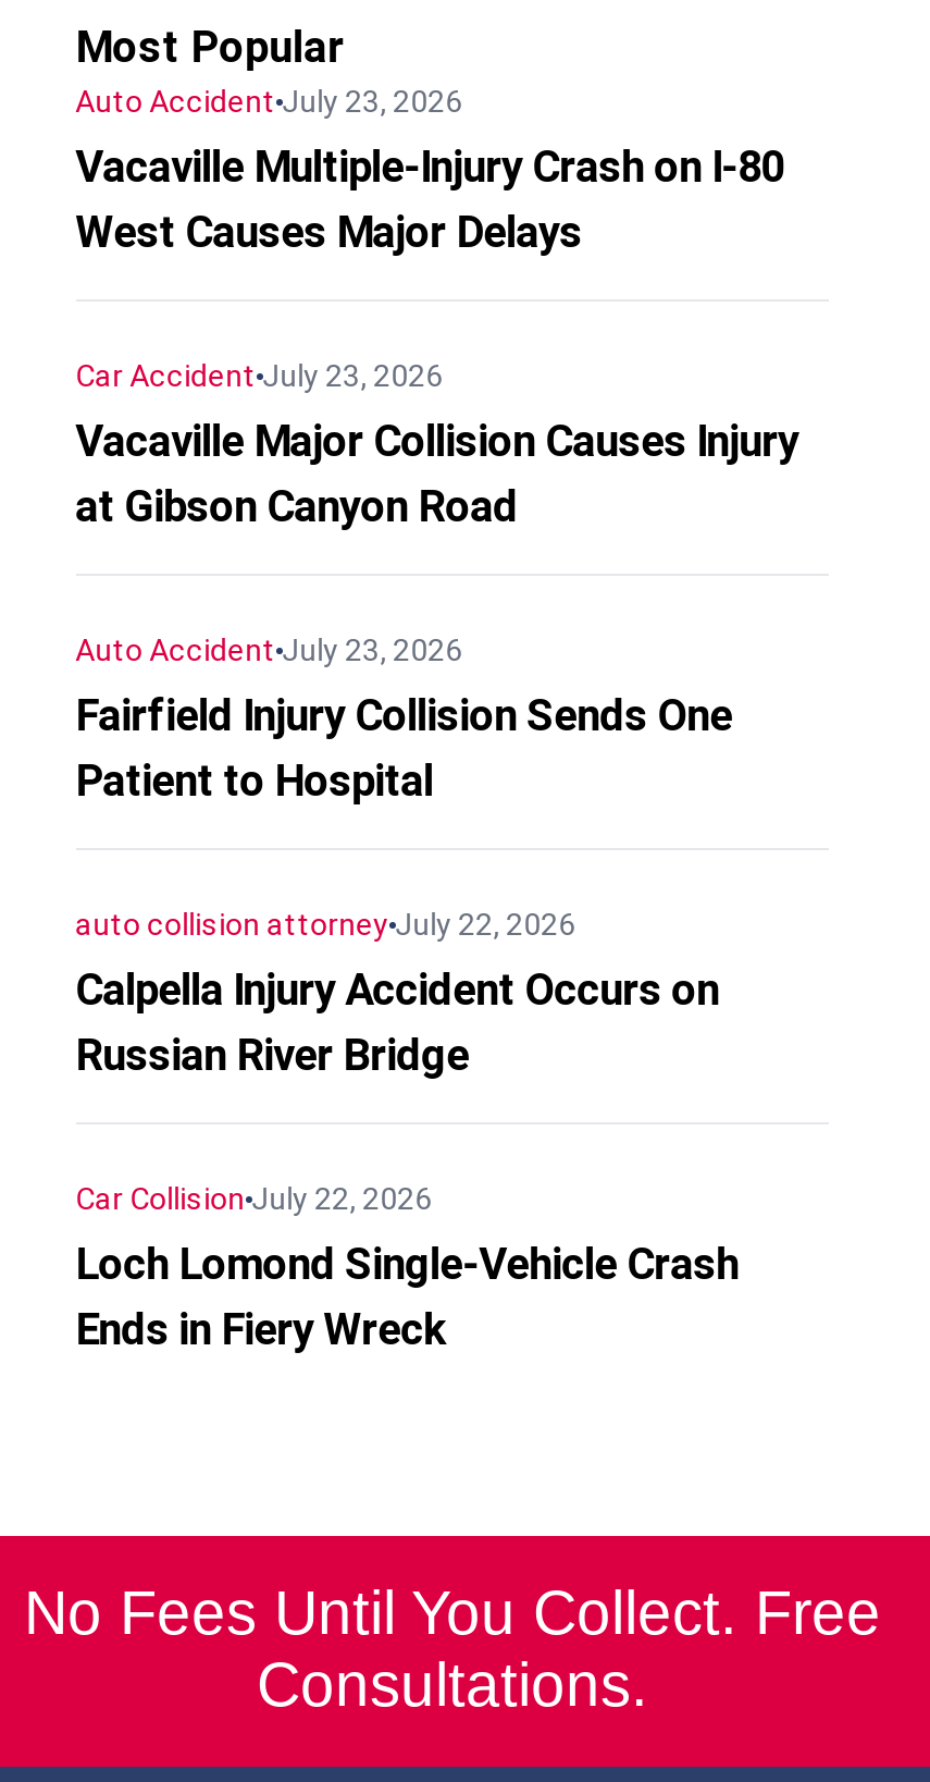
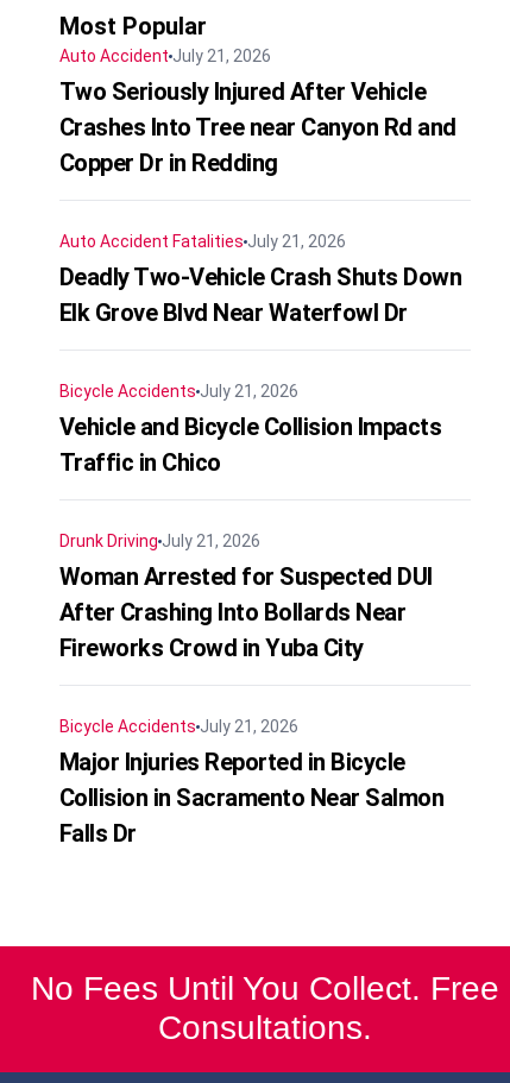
[75,84,784,258] Auto Accident July 23, 2026 | Vacaville Multiple-Injury Crash on I-80 | West Causes Major Delays -> [59,46,456,177] Auto Accident July 21, 2026 | Two Seriously Injured After Vehicle | Crashes Into Tree near Canyon Rd and | Copper Dr in Redding
[75,358,799,532] Car Accident July 23, 2026 | Vacaville Major Collision Causes Injury | at Gibson Canyon Road -> [59,232,461,327] Auto Accident Fatalities July 21, 2026 | Deadly Two-Vehicle Crash Shuts Down | Elk Grove Blvd Near Waterfowl Dr
[75,632,732,806] Auto Accident July 23, 2026 | Fairfield Injury Collision Sends One | Patient to Hospital -> [59,381,441,477] Bicycle Accidents July 21, 2026 | Vehicle and Bicycle Collision Impacts | Traffic in Chico
[75,907,719,1081] auto collision attorney July 22, 2026 | Calpella Injury Accident Occurs on | Russian River Bridge -> [59,531,432,662] Drunk Driving July 21, 2026 | Woman Arrested for Suspected DUI | After Crashing Into Bollards Near | Fireworks Crowd in Yuba City
[75,1181,739,1355] Car Collision July 22, 2026 | Loch Lomond Single-Vehicle Crash | Ends in Fiery Wreck -> [59,717,444,847] Bicycle Accidents July 21, 2026 | Major Injuries Reported in Bicycle | Collision in Sacramento Near Salmon | Falls Dr

